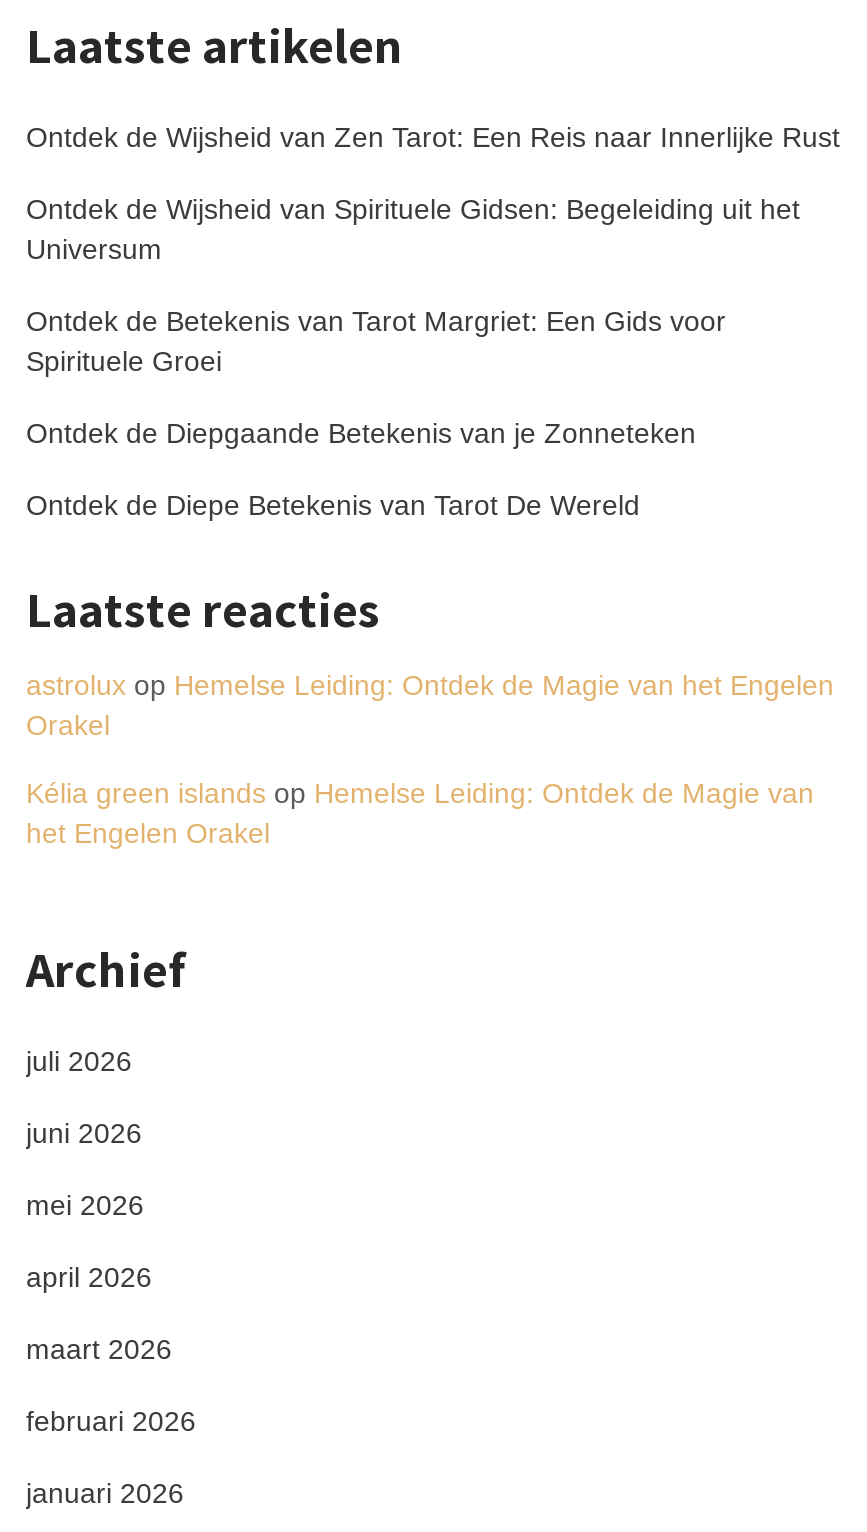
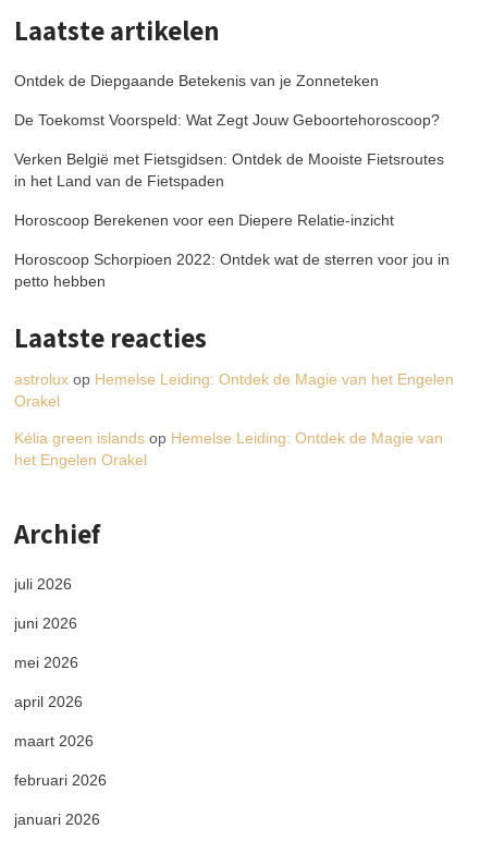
[26,120,840,376] Ontdek de Wijsheid van Zen Tarot: Een Reis naar Innerlijke Rust | Ontdek de Wijsheid van Spirituele Gidsen: Begeleiding uit het | Universum | Ontdek de Betekenis van Tarot Margriet: Een Gids voor | Spirituele Groei -> none
moved [26,416,696,448] -> [14,71,379,89]: Ontdek de Diepgaande Betekenis van je Zonneteken
[26,488,640,520] Ontdek de Diepe Betekenis van Tarot De Wereld -> [14,111,450,289] De Toekomst Voorspeld: Wat Zegt Jouw Geboortehoroscoop? | Verken België met Fietsgidsen: Ontdek de Mooiste Fietsroutes | in het Land van de Fietspaden | Horoscoop Berekenen voor een Diepere Relatie-inzicht | Horoscoop Schorpioen 2022: Ontdek wat de sterren voor jou in | petto hebben

